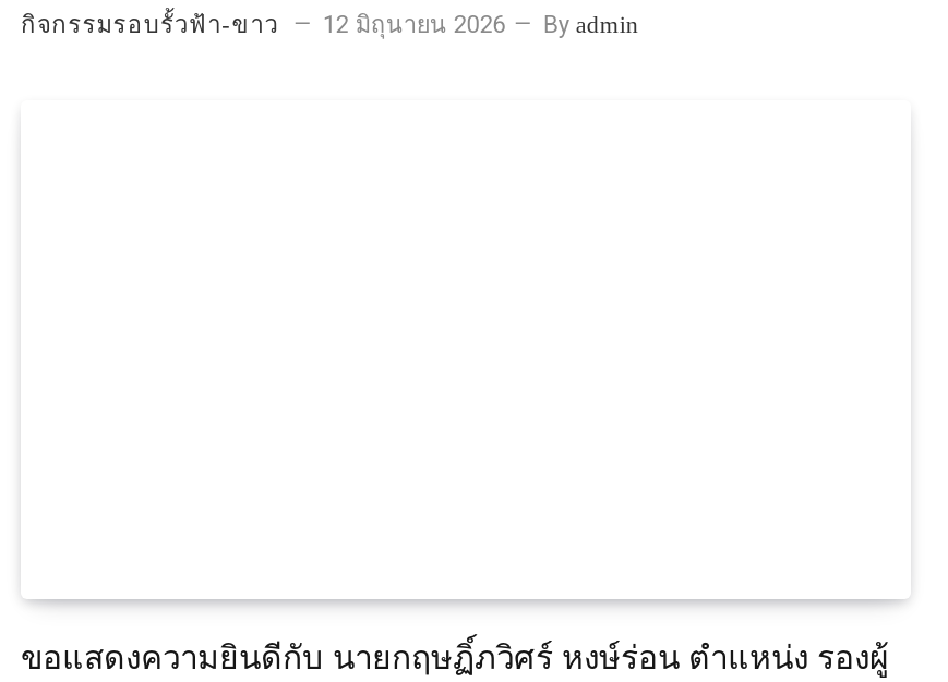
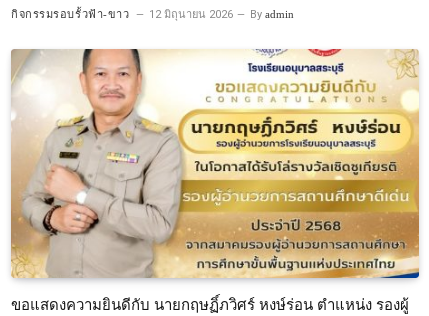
none -> [10,48,420,279] [image]

